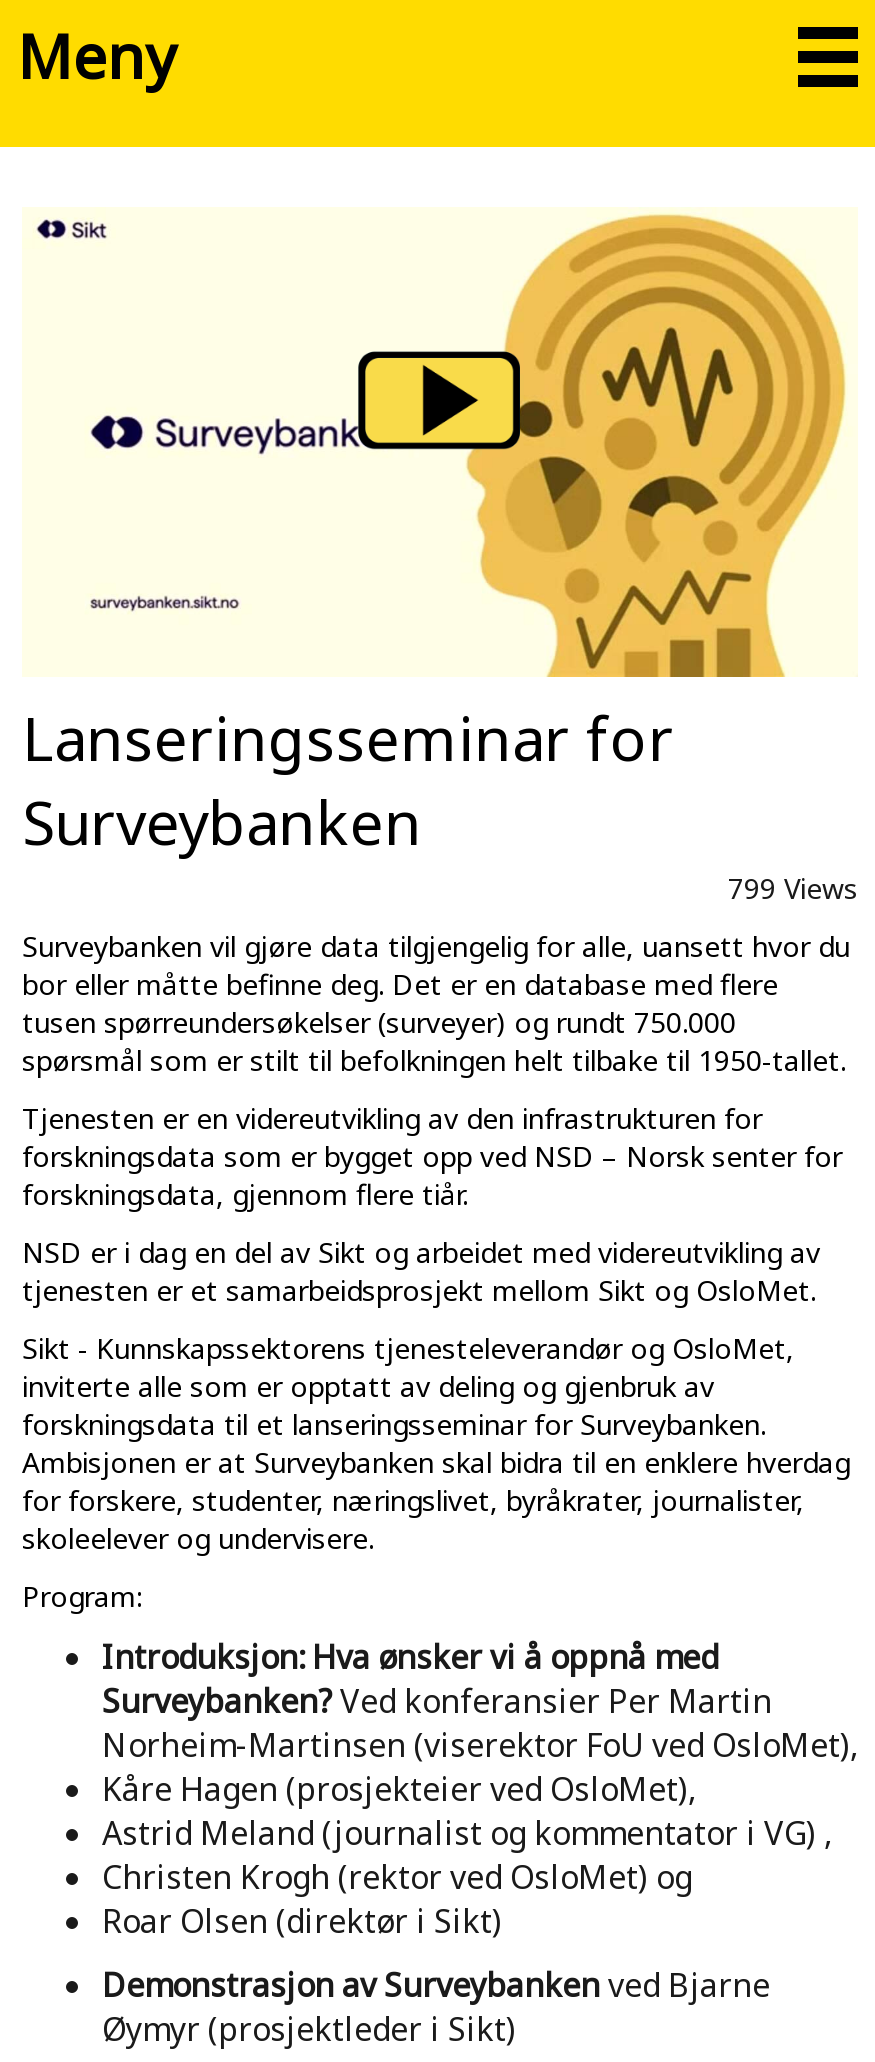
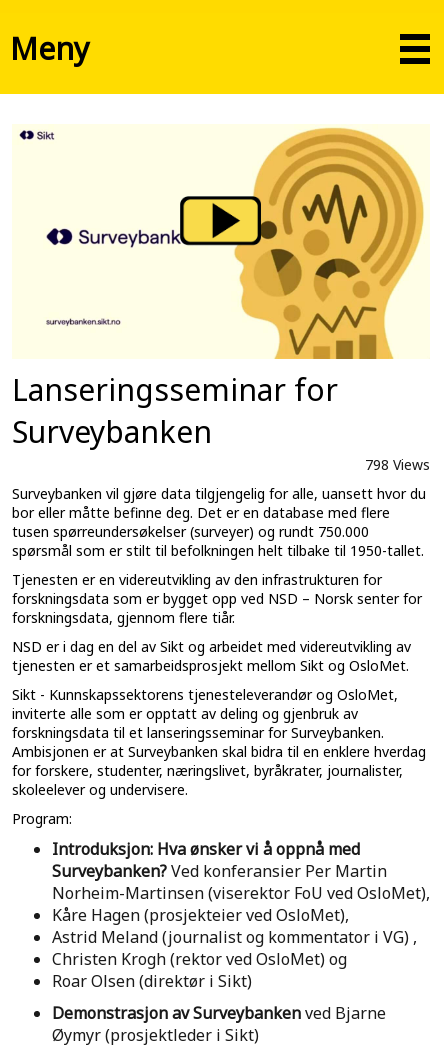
[728,869,858,907] 799 Views -> [365,455,430,474] 798 Views

